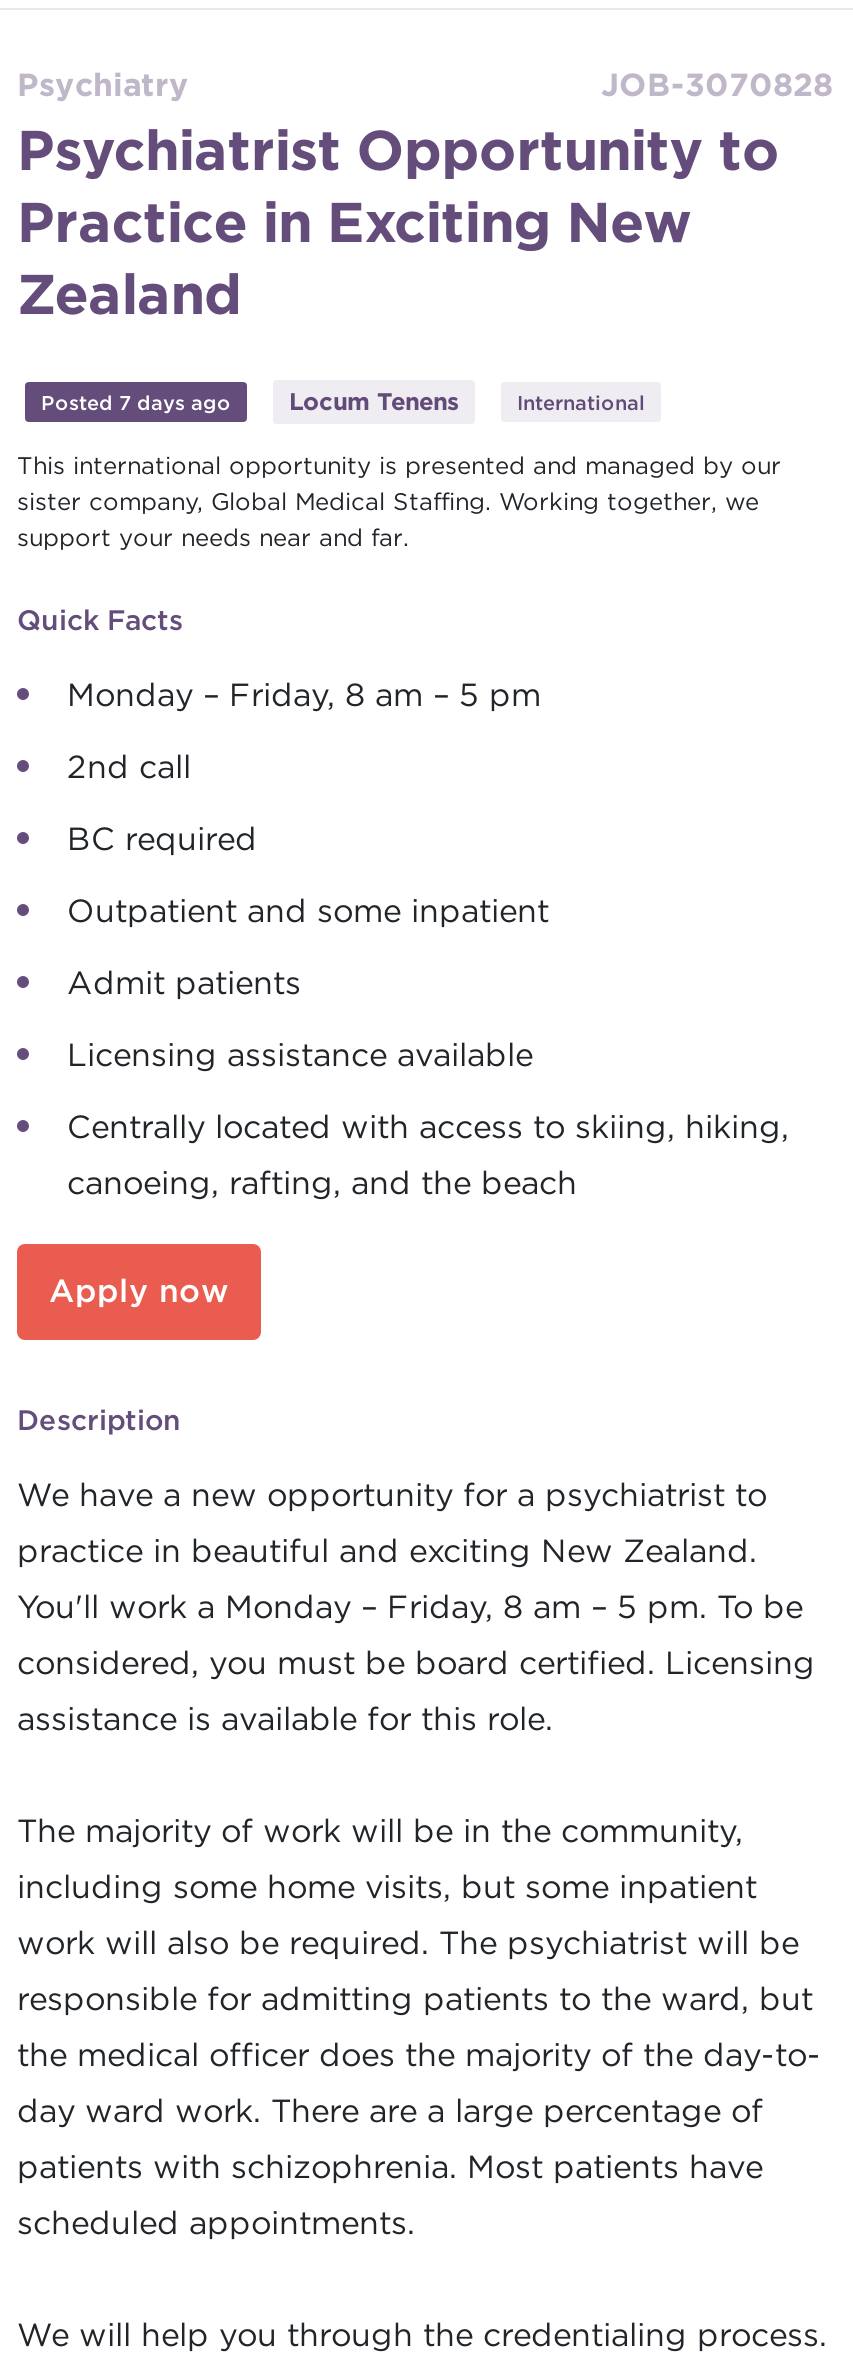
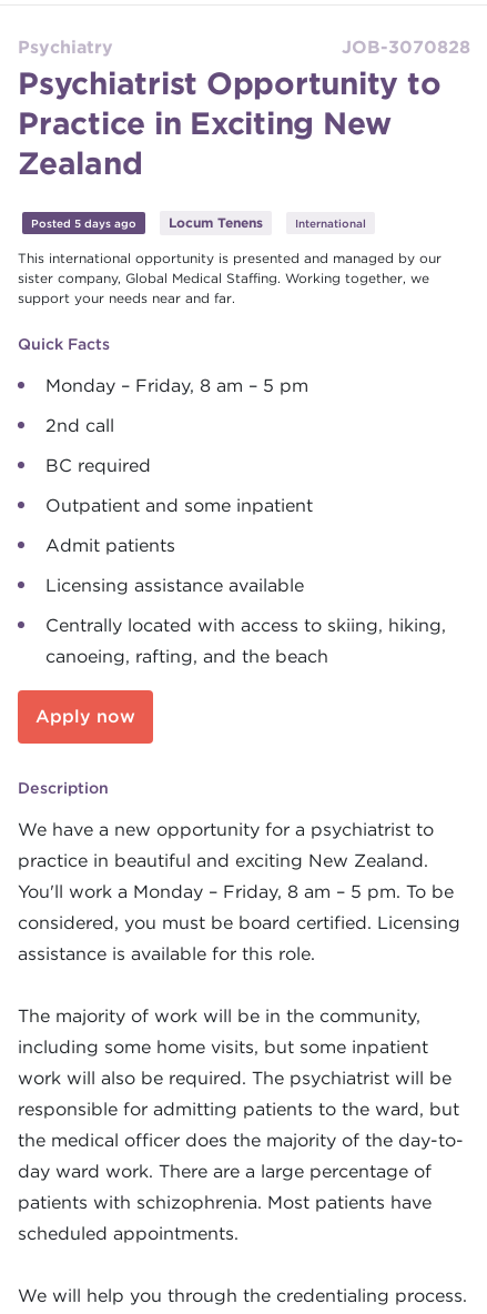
[41,390,231,414] Posted 7 days ago -> [31,216,136,230] Posted 5 days ago

